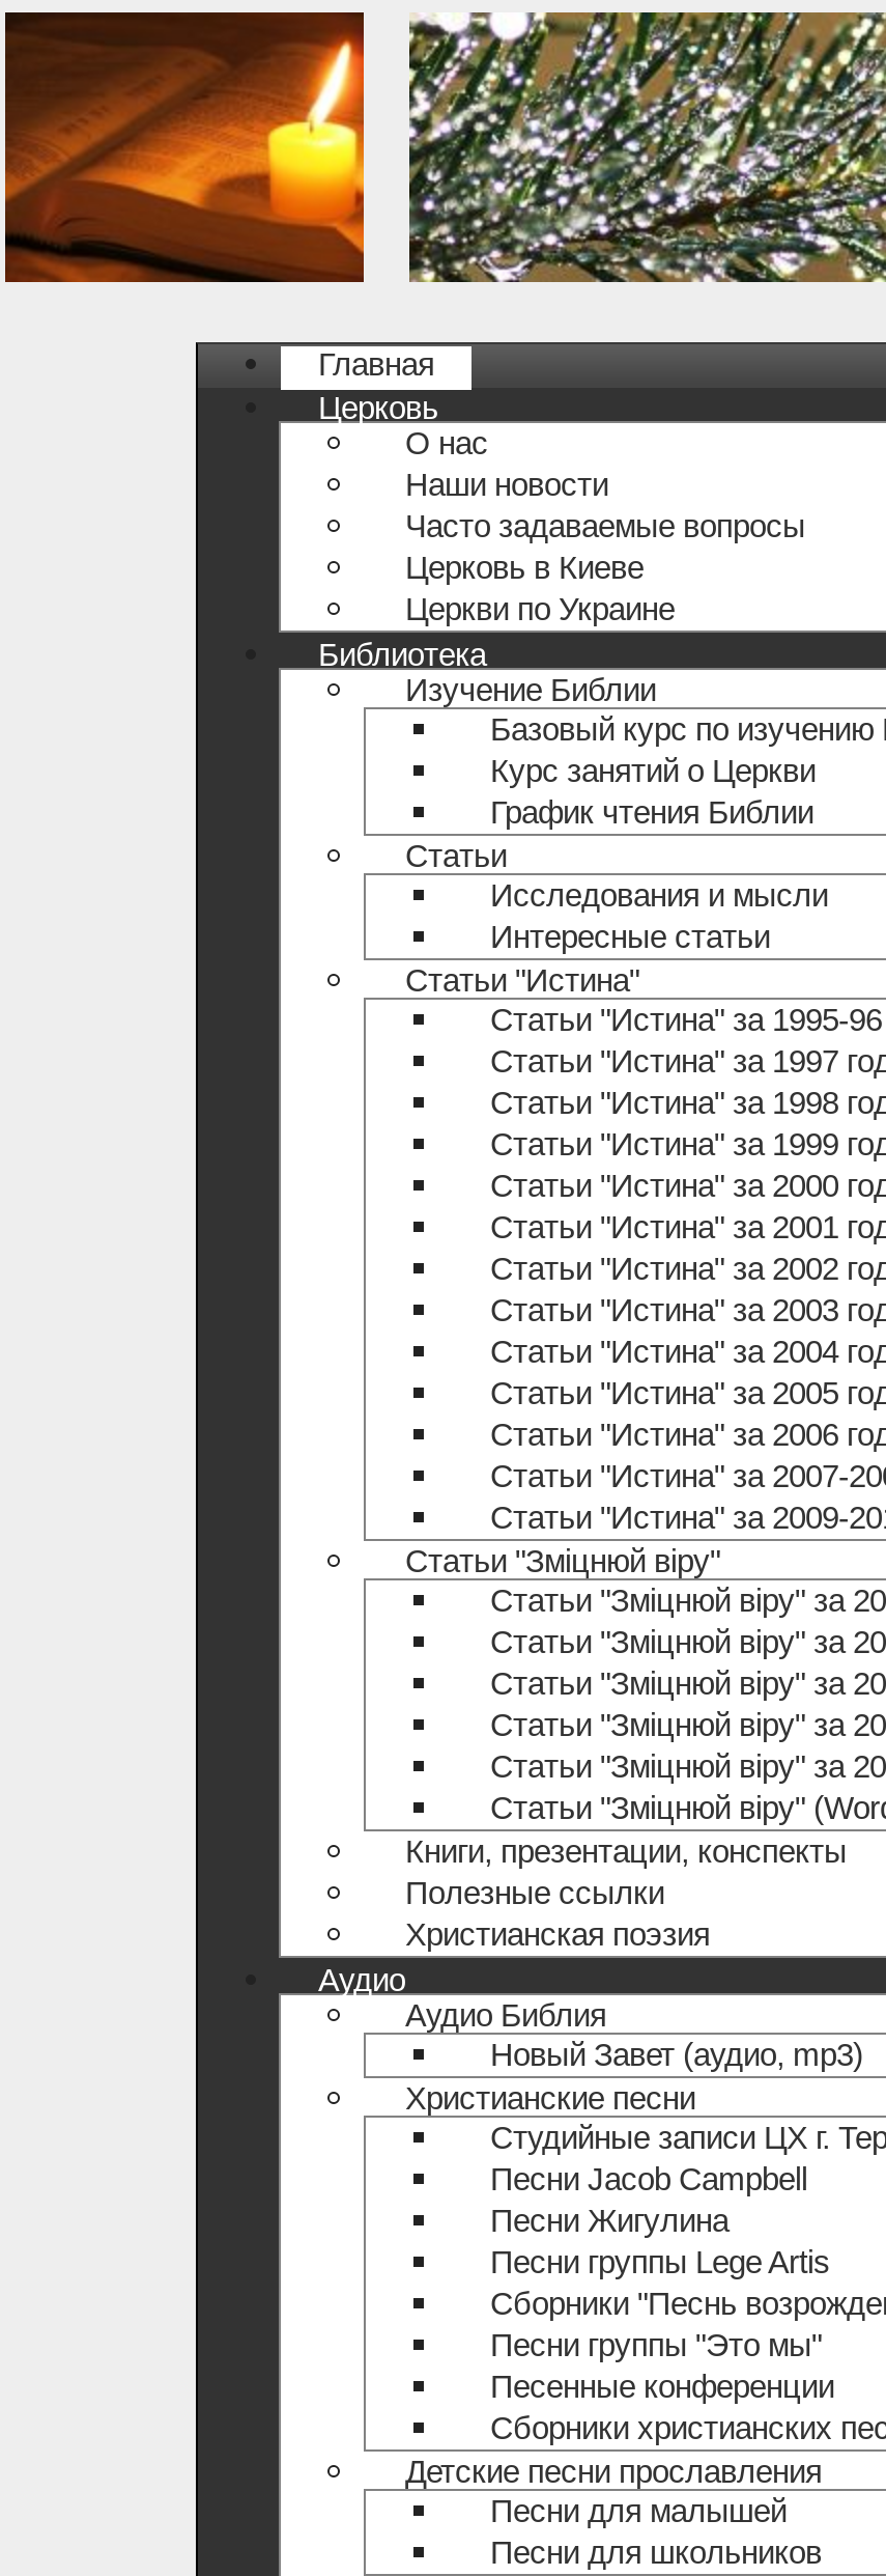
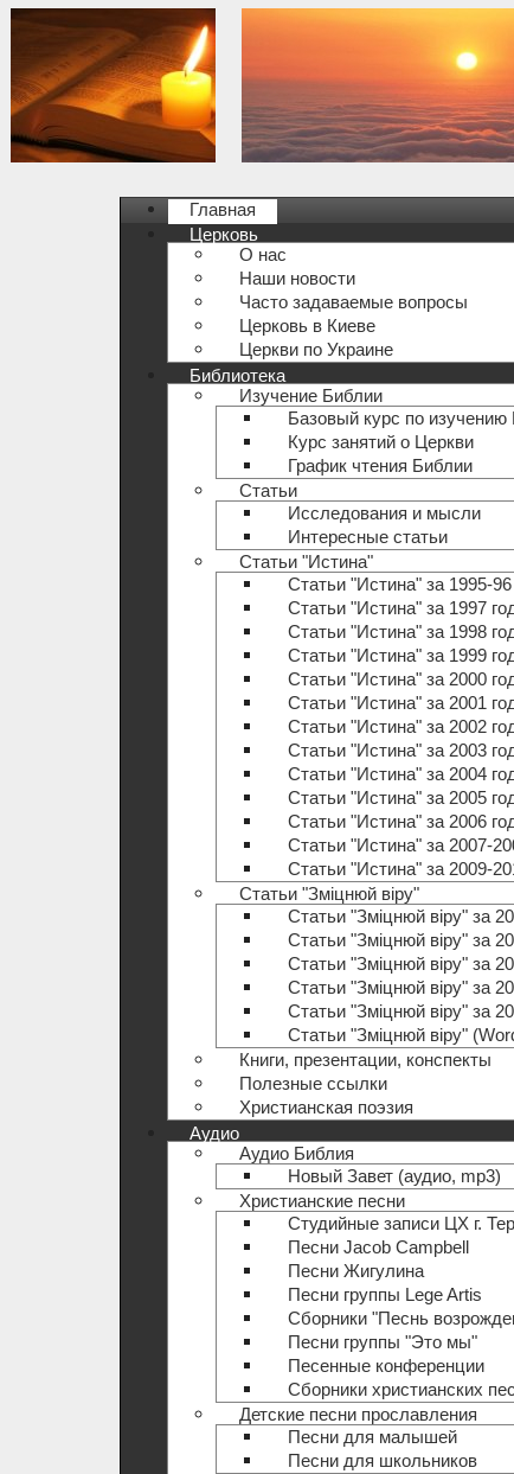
[407,10,880,284] [image] -> [240,7,510,164] [image]

